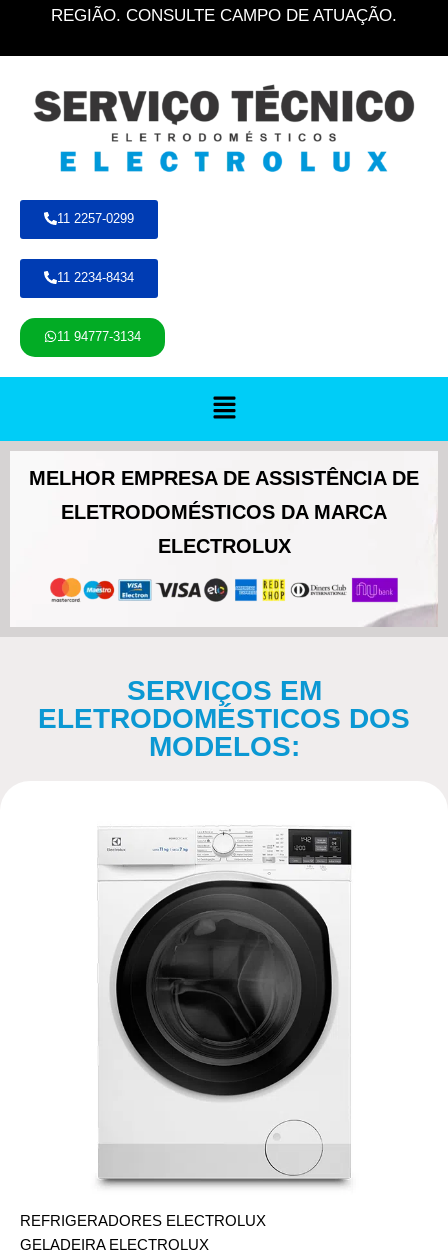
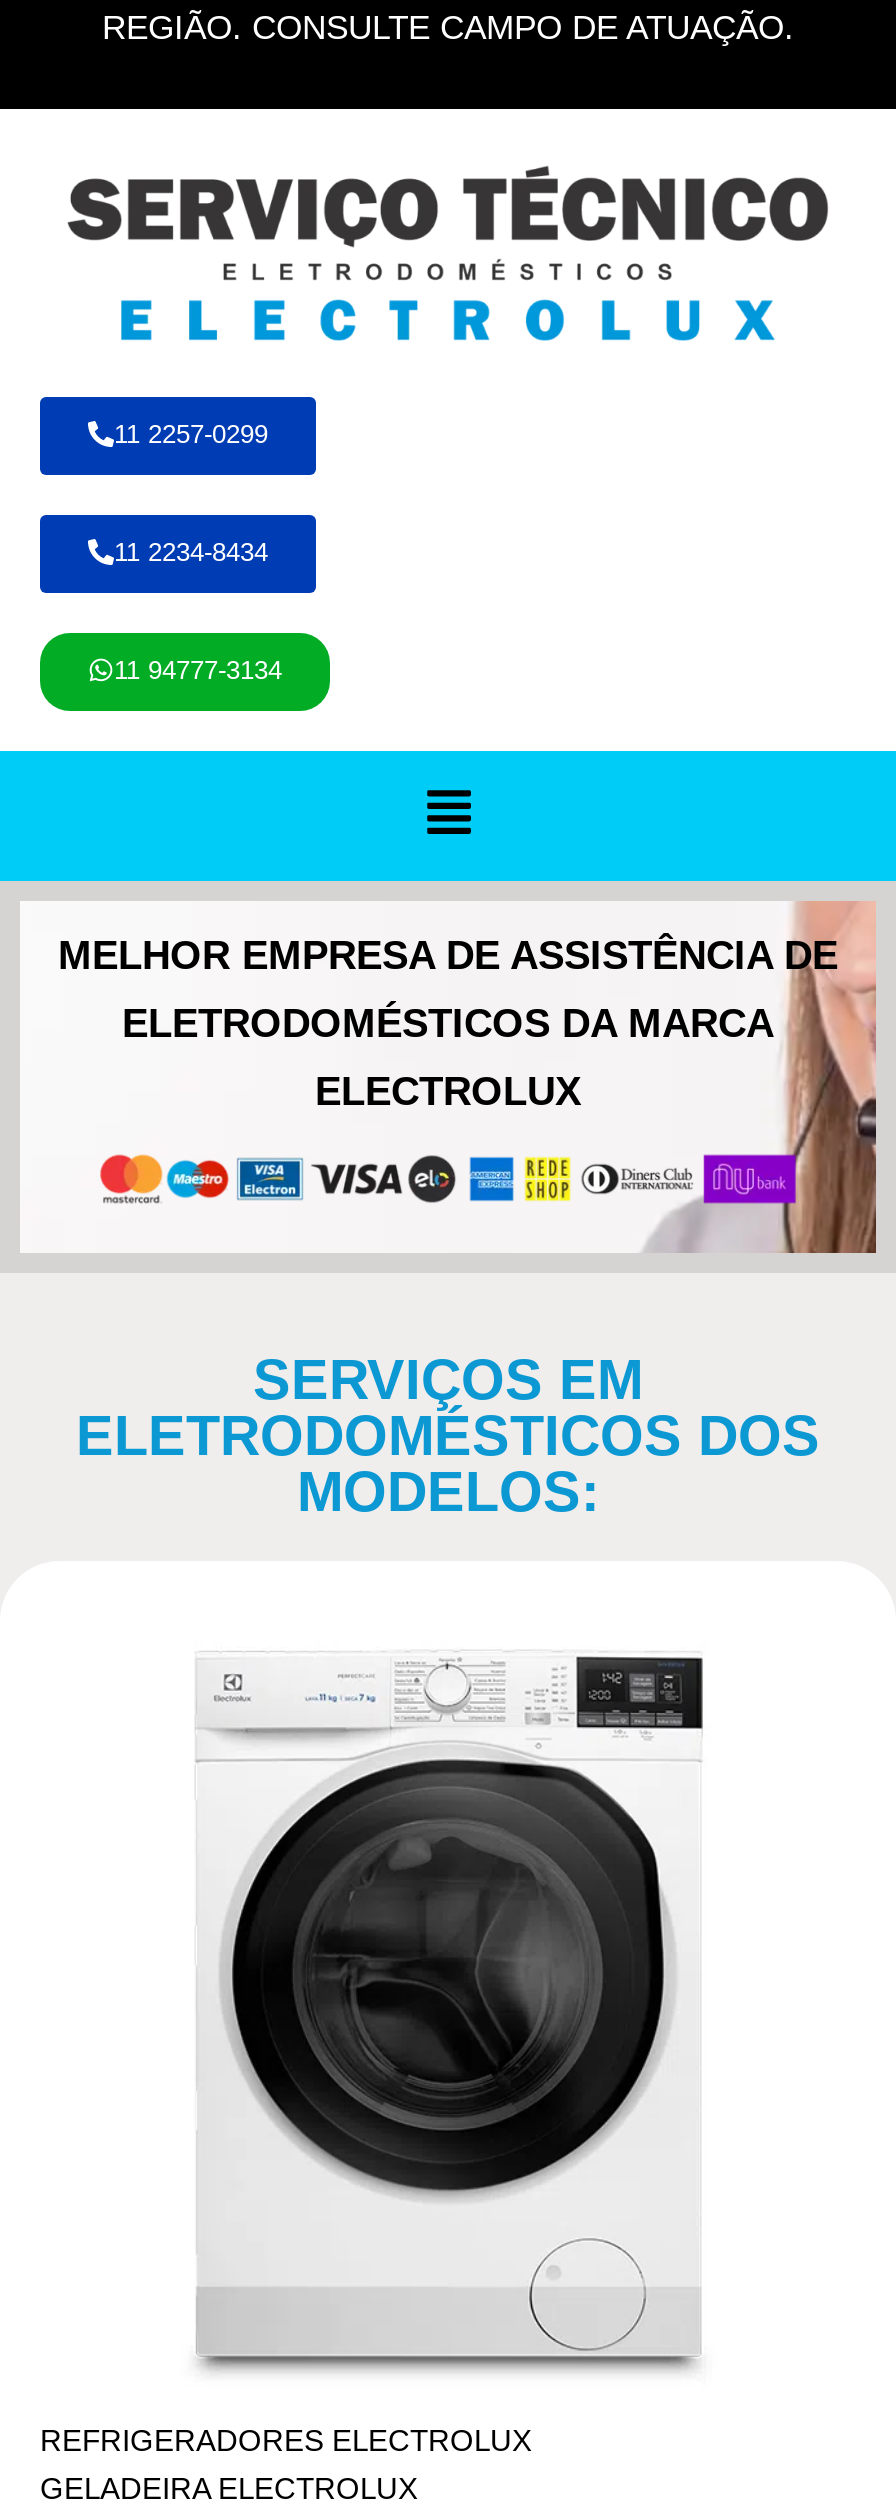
[324,451,438,627] [image] -> [646,899,878,1255] [image]

